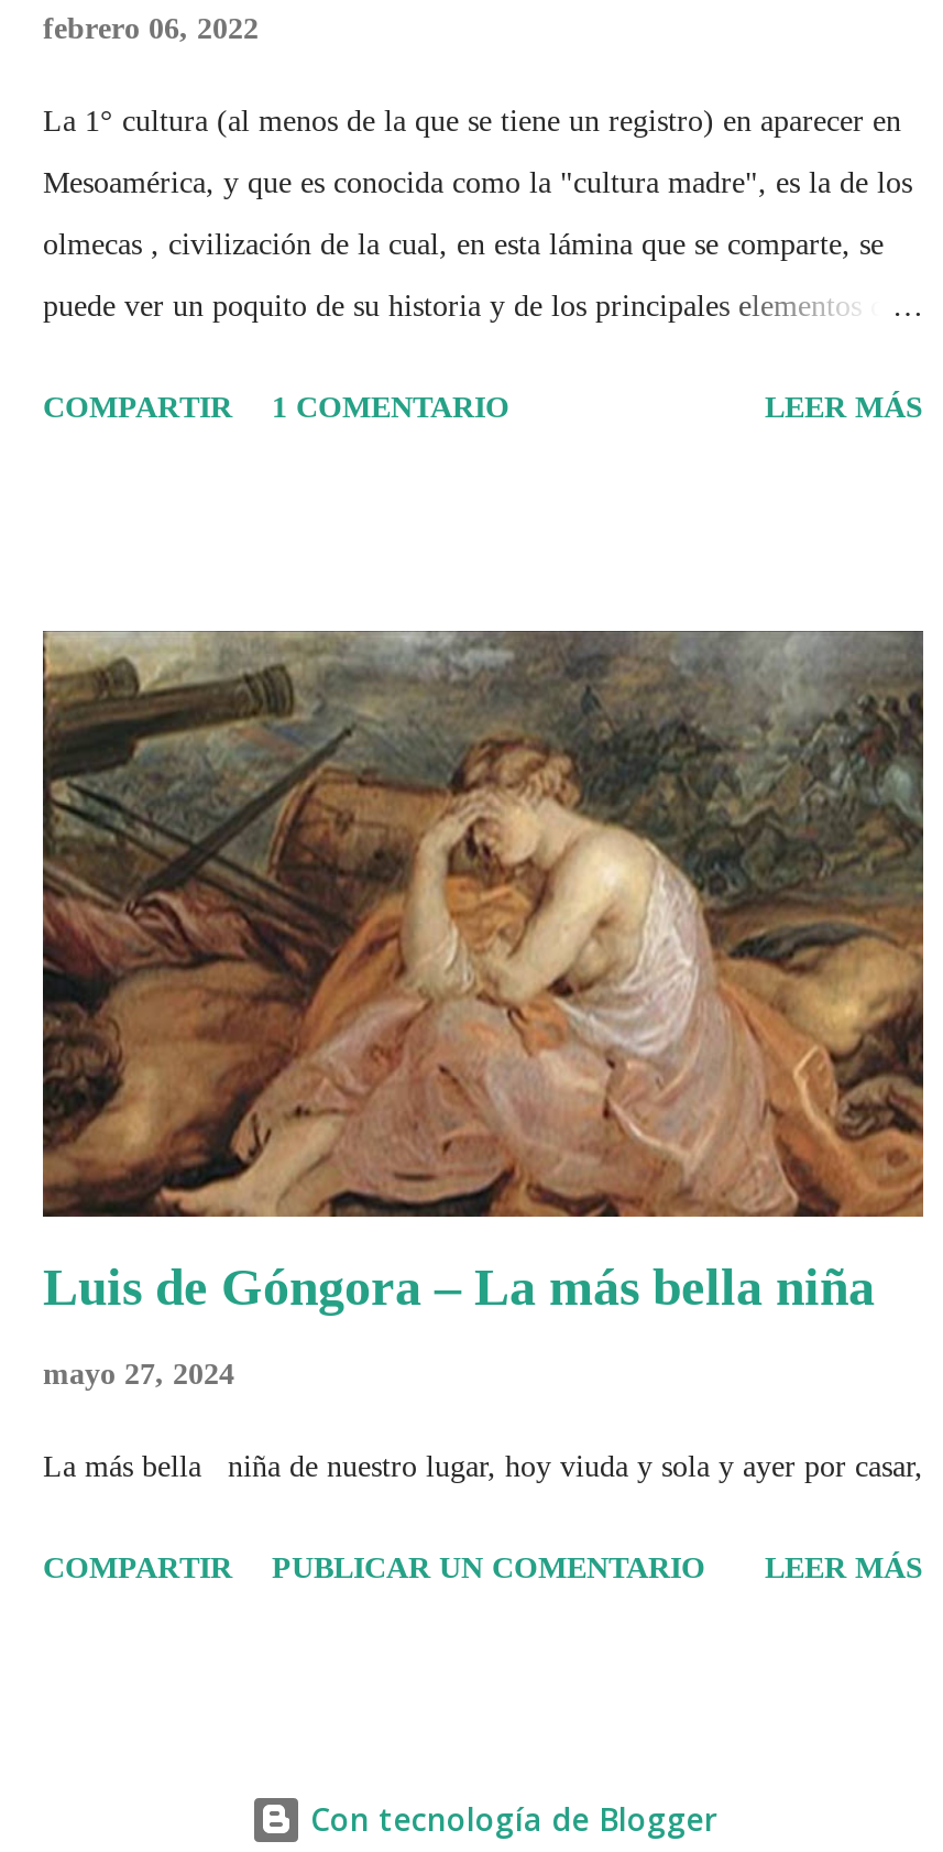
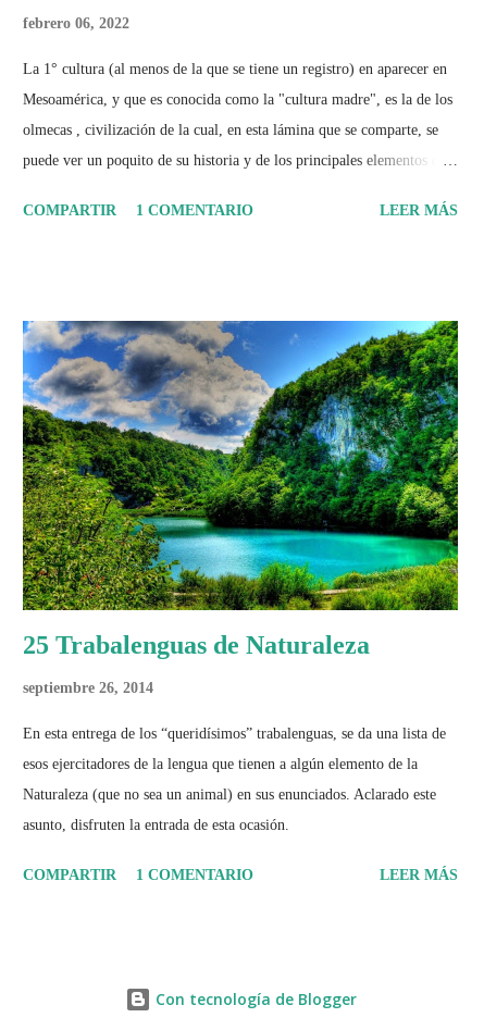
[41,629,925,1484] [image] | Luis de Góngora – La más bella niña | mayo 27, 2024 | La más bella niña de nuestro lugar, hoy viuda y sola y ayer por casar, -> [22,320,459,834] [image] | 25 Trabalenguas de Naturaleza | septiembre 26, 2014 | En esta entrega de los “queridísimos” trabalenguas, se da una lista de | esos ejercitadores de la lengua que tienen a algún elemento de la | Naturaleza (que no sea un animal) en sus enunciados. Aclarado este | asunto, disfruten la entrada de esta ocasión.
[272,1552,705,1585] PUBLICAR UN COMENTARIO -> [136,867,253,884] 1 COMENTARIO

